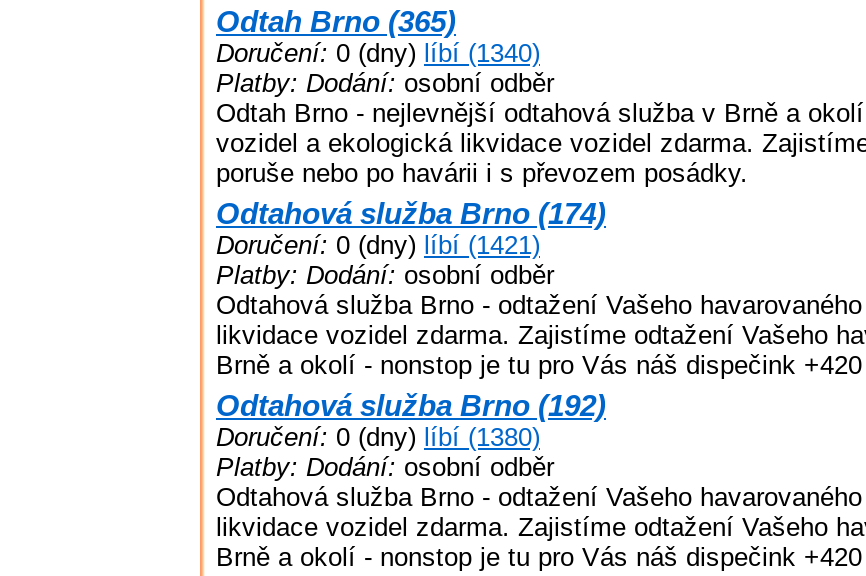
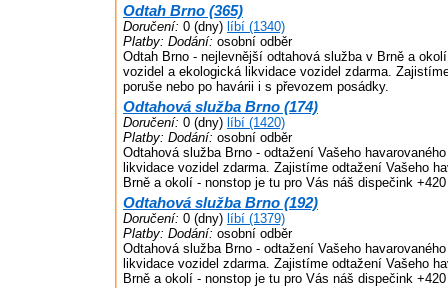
[216,230,540,260] Doručení: 0 (dny) líbí (1421) -> [123,115,285,130] Doručení: 0 (dny) líbí (1420)
[216,422,540,452] Doručení: 0 (dny) líbí (1380) -> [123,211,285,226] Doručení: 0 (dny) líbí (1379)

